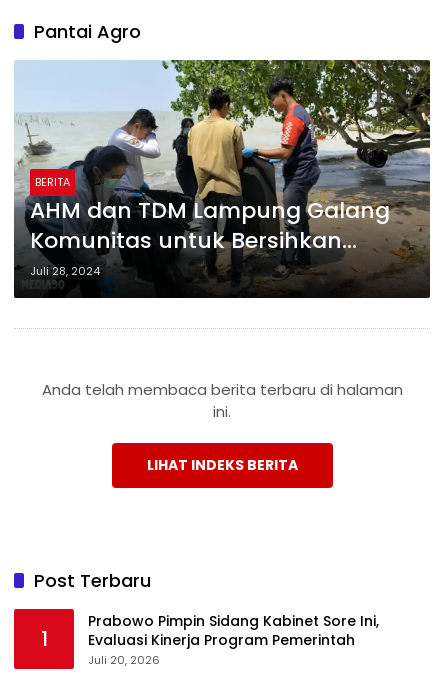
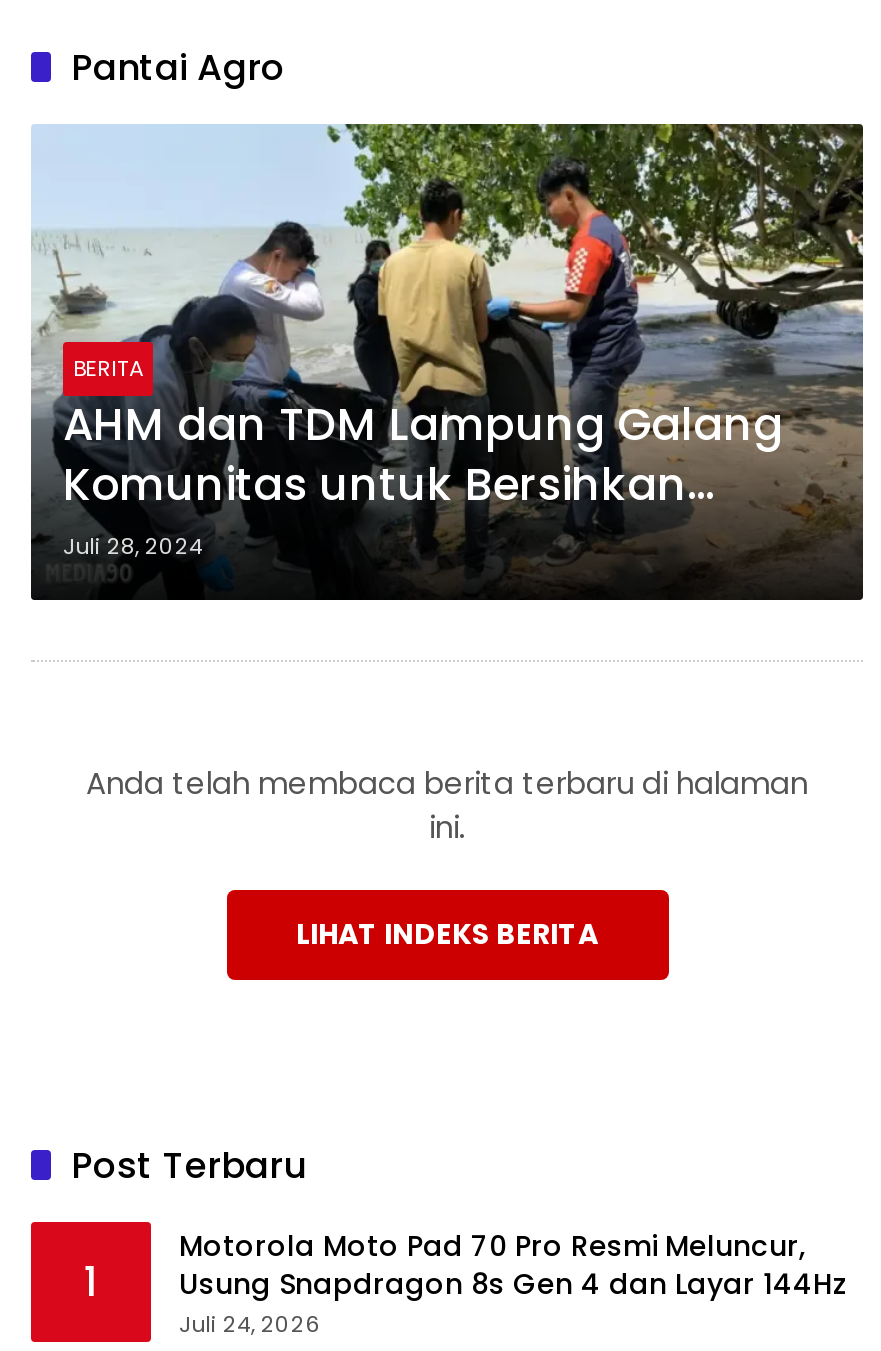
[88,611,379,668] Prabowo Pimpin Sidang Kabinet Sore Ini, | Evaluasi Kinerja Program Pemerintah | Juli 20, 2026 -> [179,1225,847,1339] Motorola Moto Pad 70 Pro Resmi Meluncur, | Usung Snapdragon 8s Gen 4 dan Layar 144Hz | Juli 24, 2026

